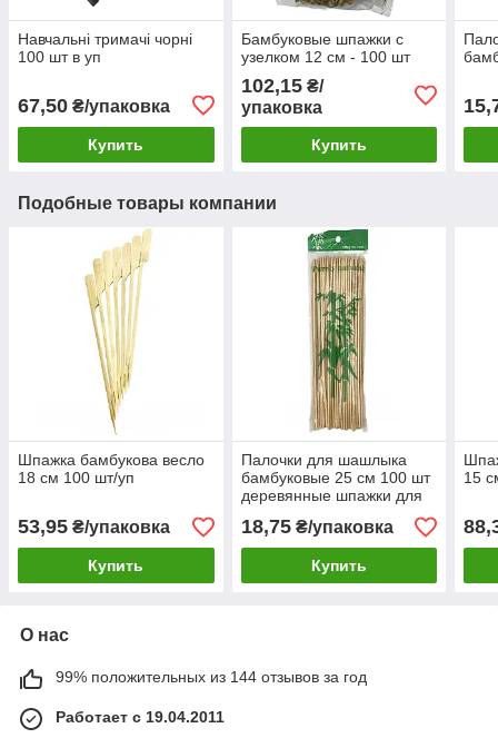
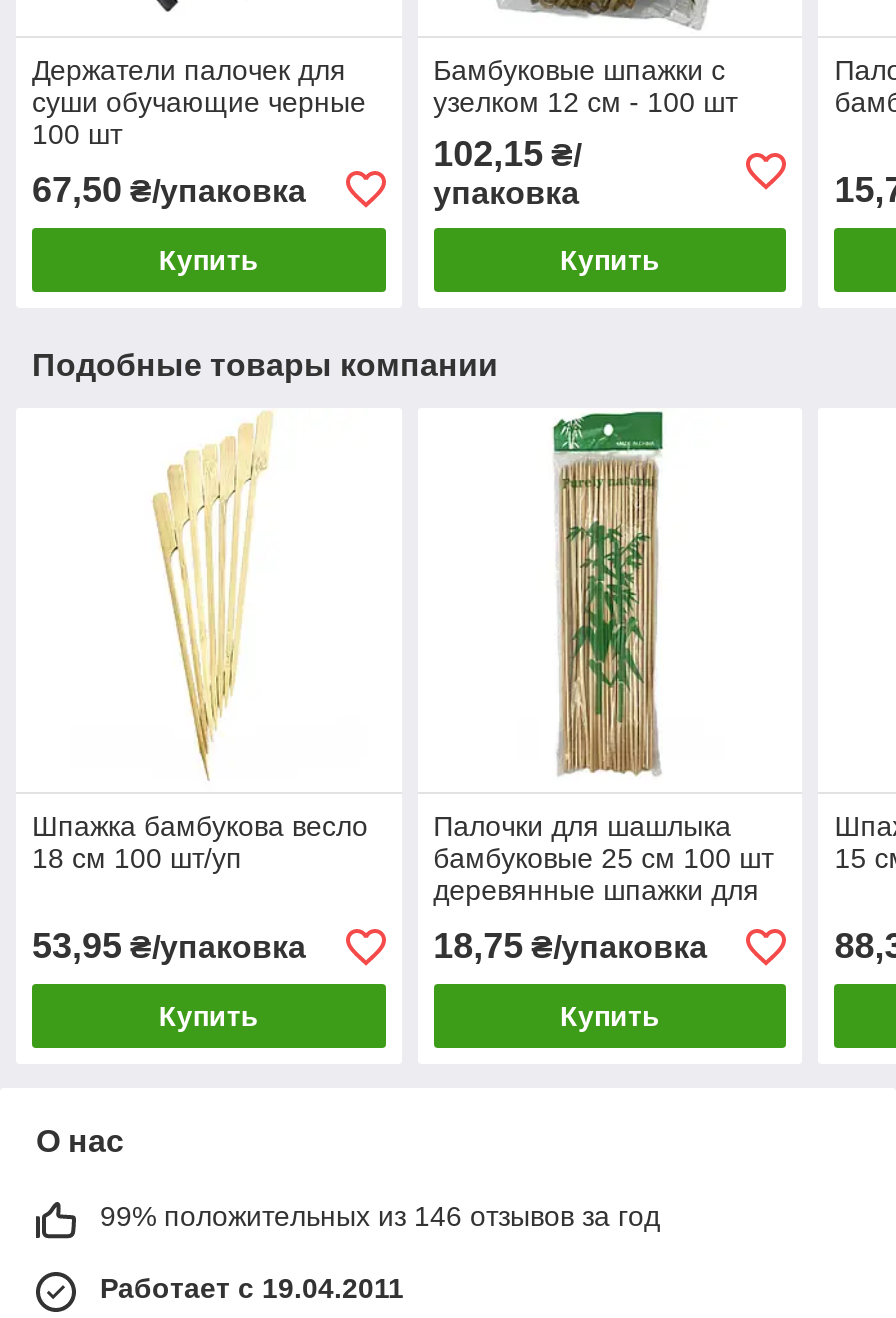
[18,30,192,65] Навчальні тримачі чорні | 100 шт в уп -> [32,54,366,150] Держатели палочек для | суши обучающие черные | 100 шт
[56,668,367,686] 99% положительных из 144 отзывов за год -> [100,1201,660,1233] 99% положительных из 146 отзывов за год

